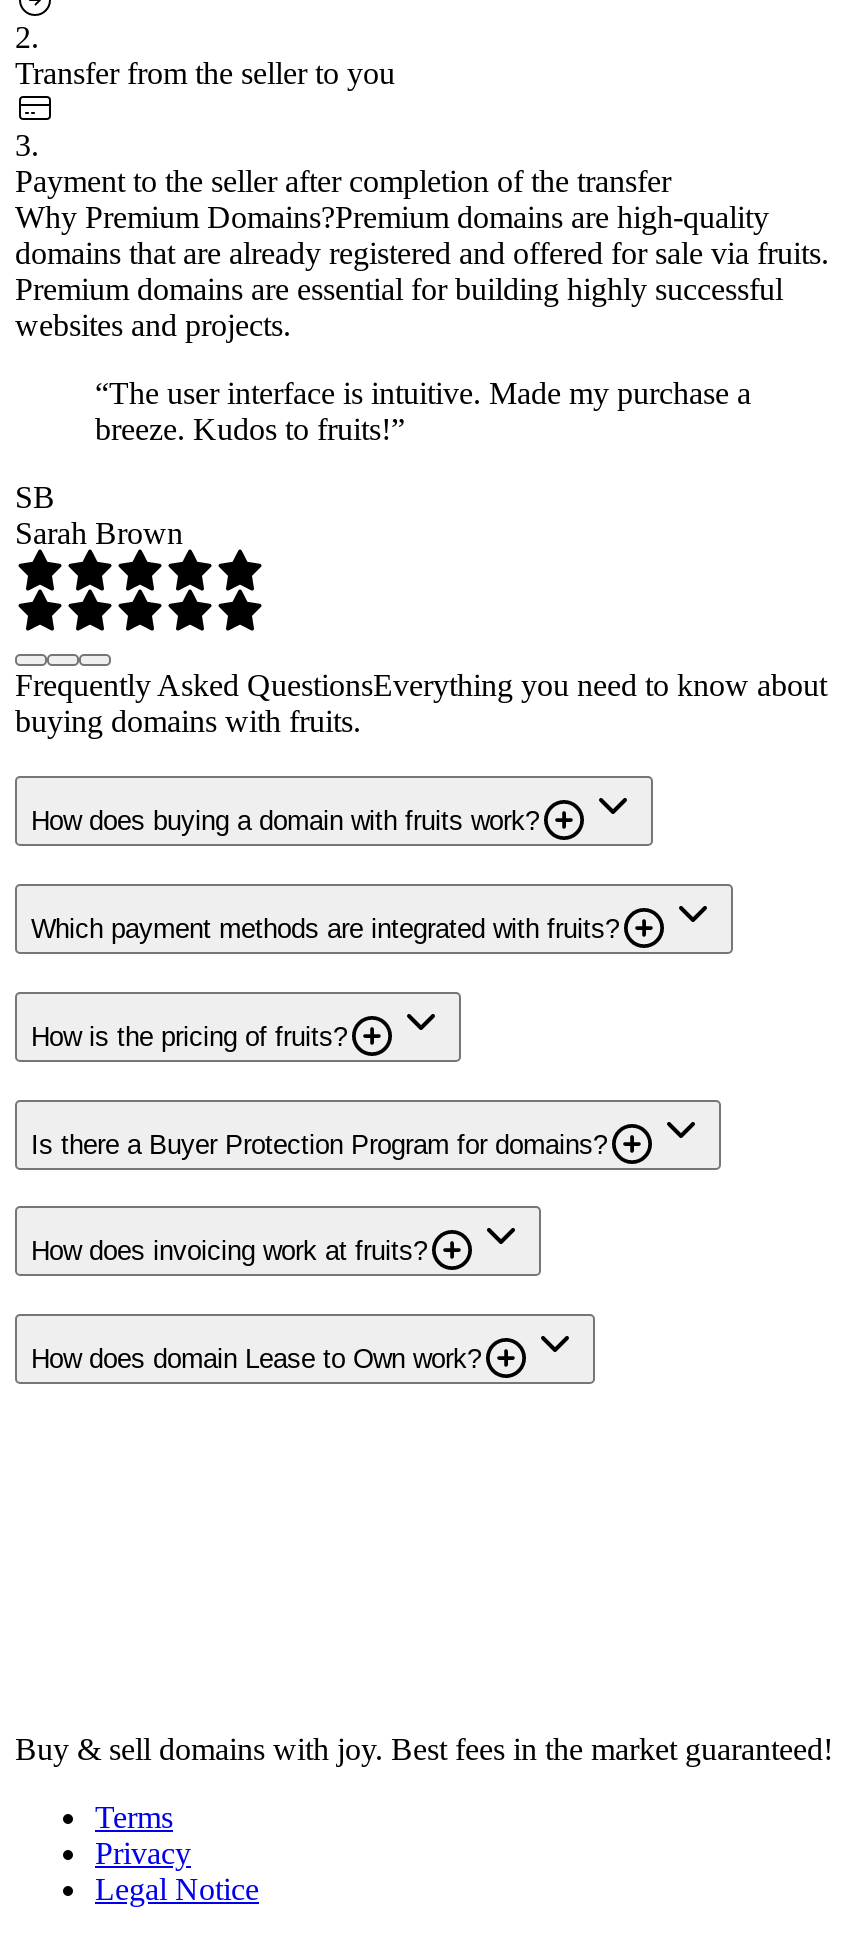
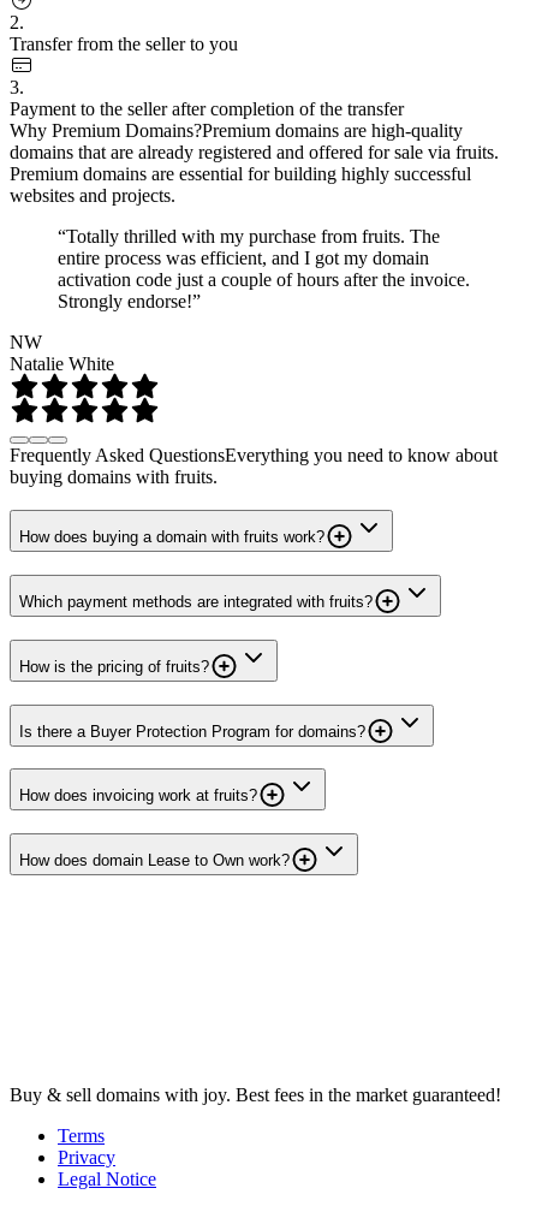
[95,375,751,445] “The user interface is intuitive. Made my purchase a | breeze. Kudos to fruits!” -> [58,226,470,311] “Totally thrilled with my purchase from fruits. The | entire process was efficient, and I got my domain | activation code just a couple of hours after the invoice. | Strongly endorse!”
[15,479,183,549] SB | Sarah Brown -> [10,331,114,373] NW | Natalie White

